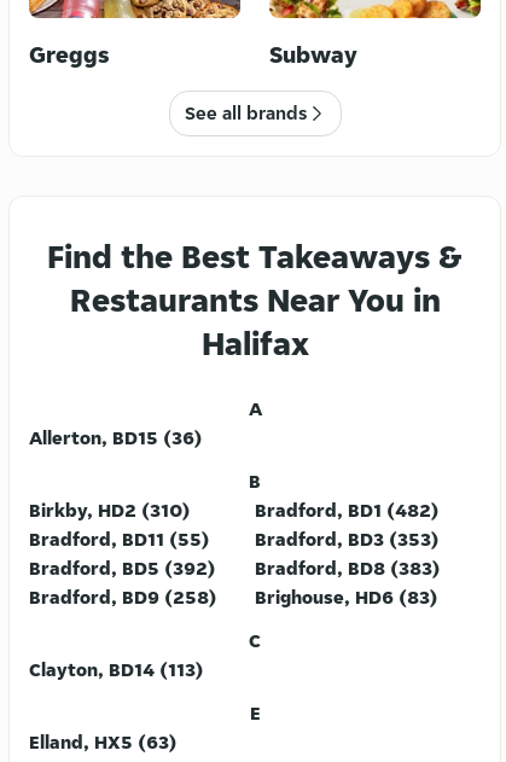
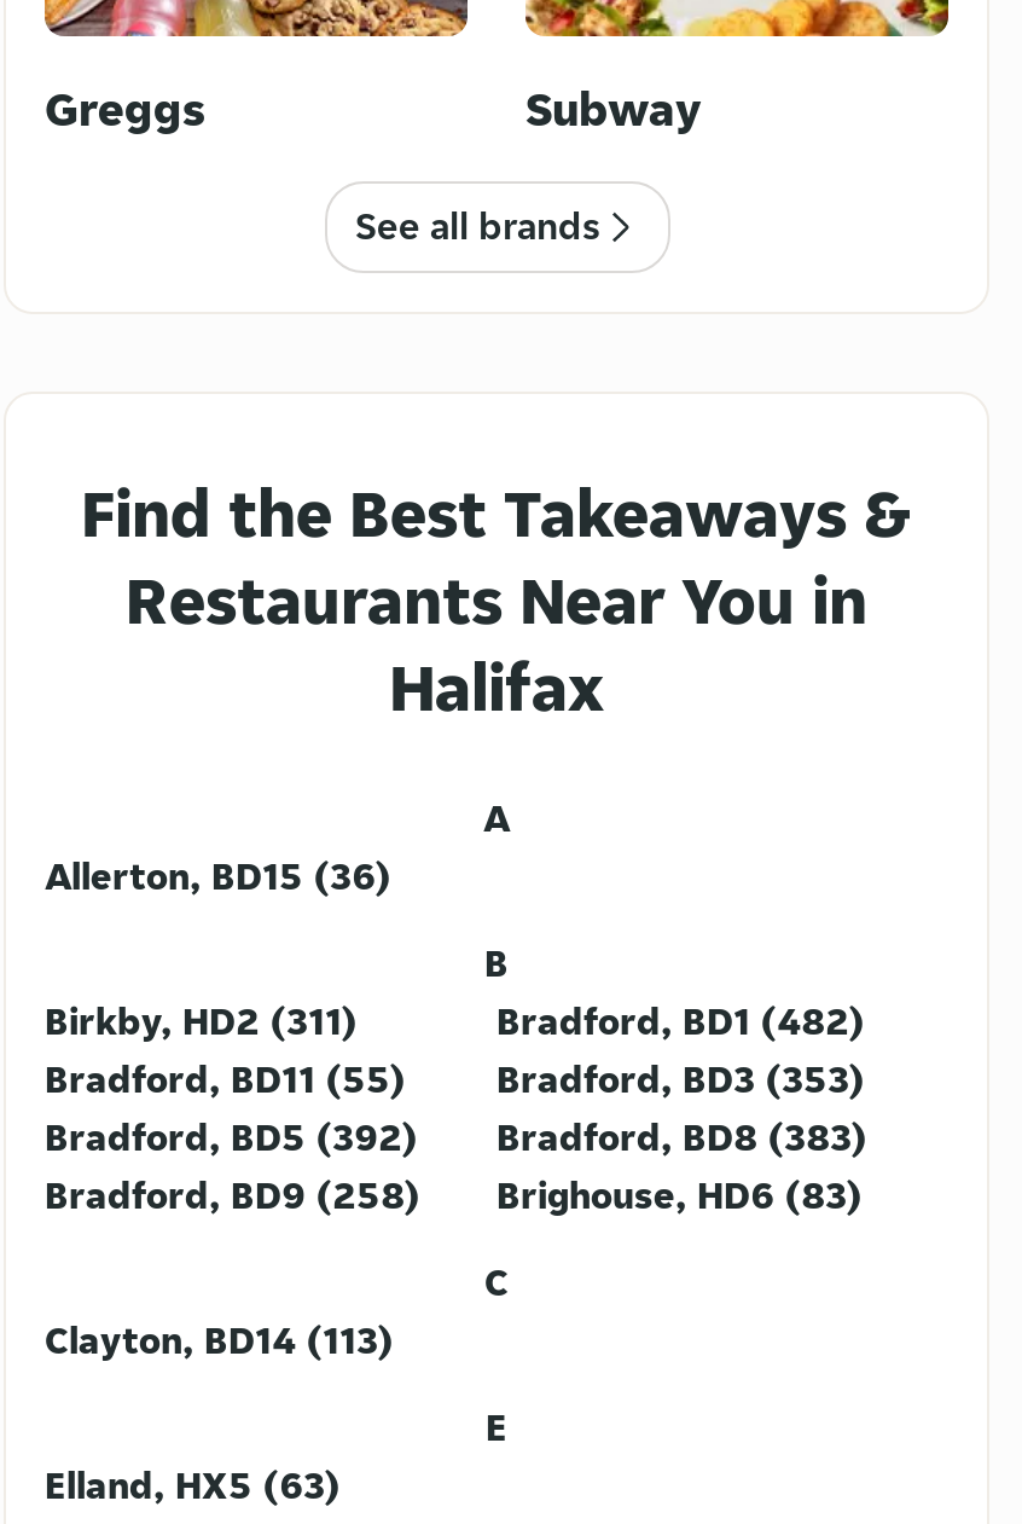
[29,497,191,523] Birkby, HD2 (310) -> [45,995,359,1046] Birkby, HD2 (311)

